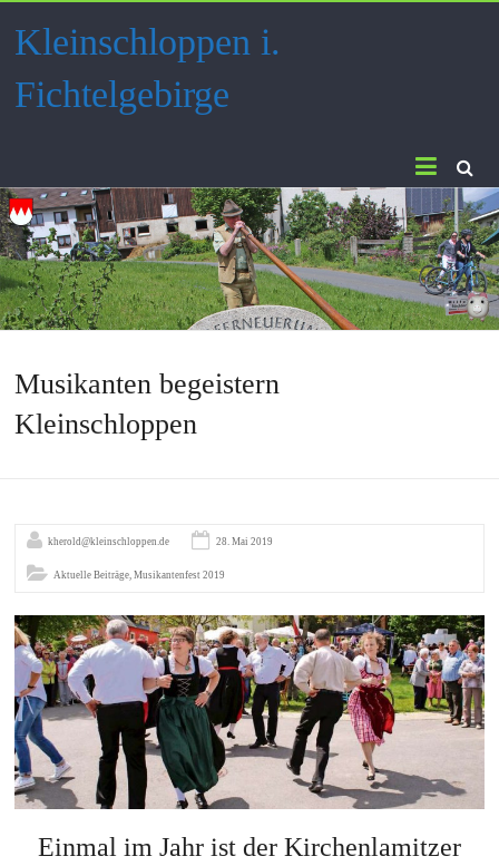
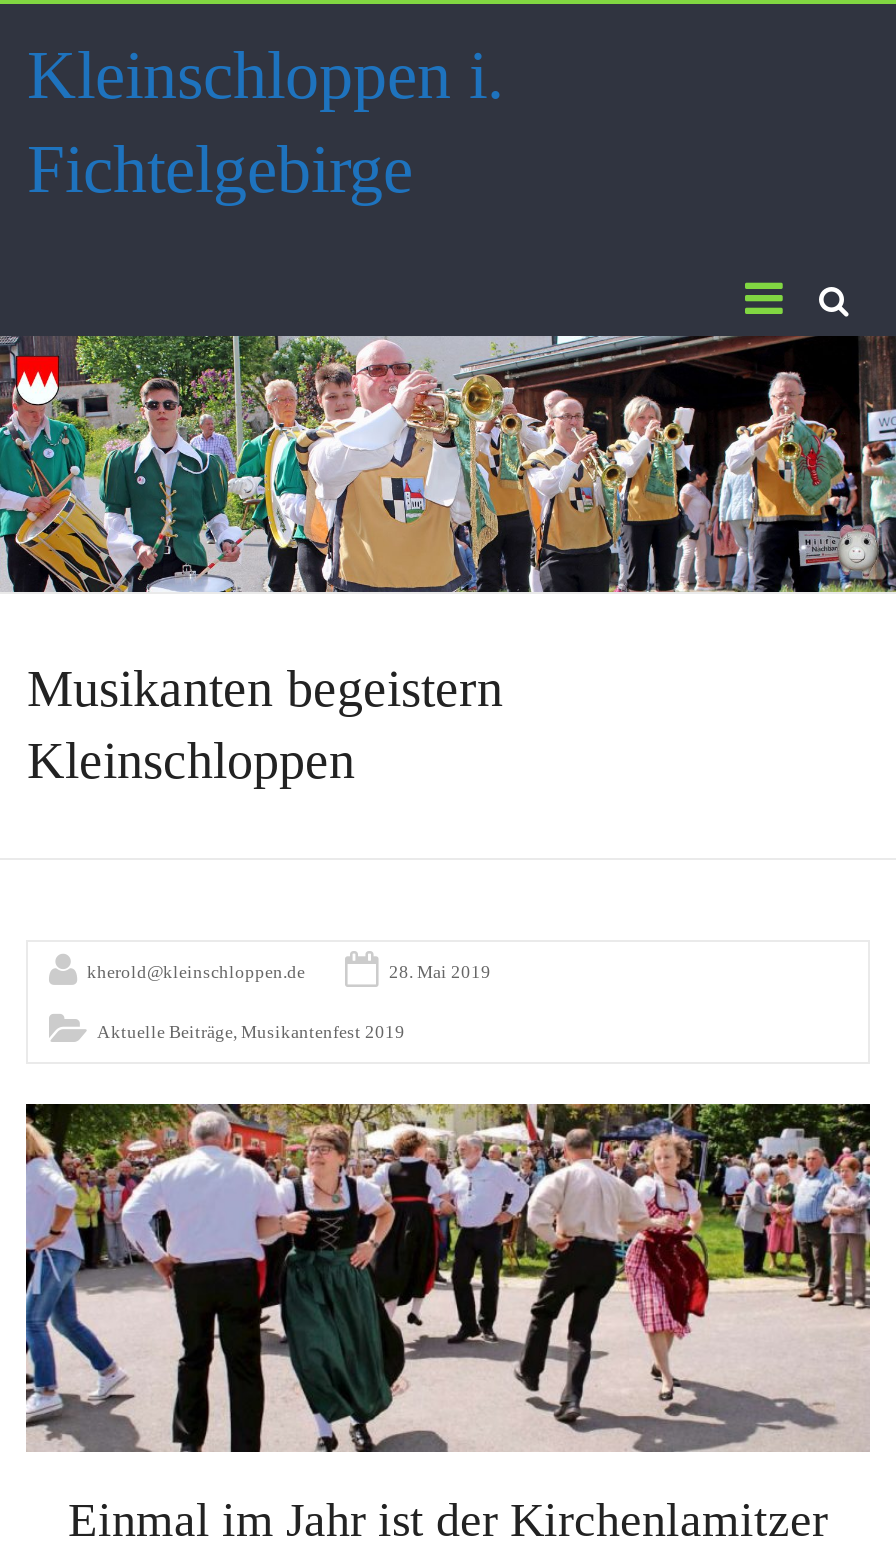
[3,186,496,331] [image] -> [6,336,890,594] [image]

